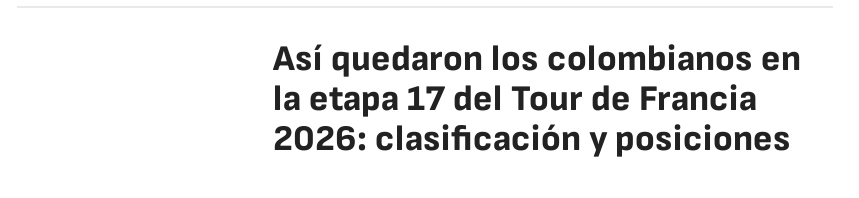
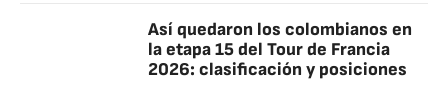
[273,78,757,120] la etapa 17 del Tour de Francia -> [148,39,390,60] la etapa 15 del Tour de Francia

